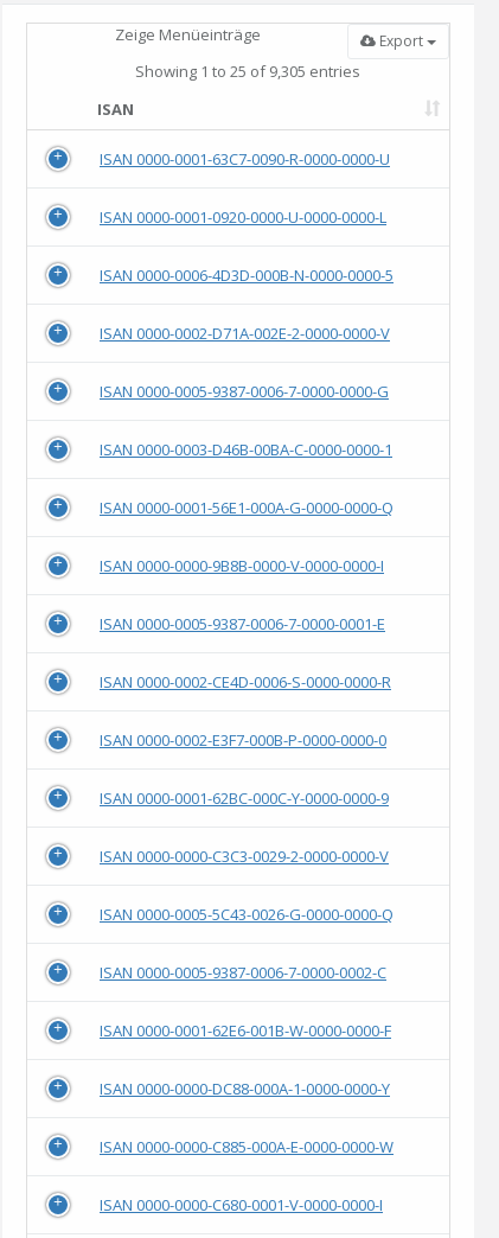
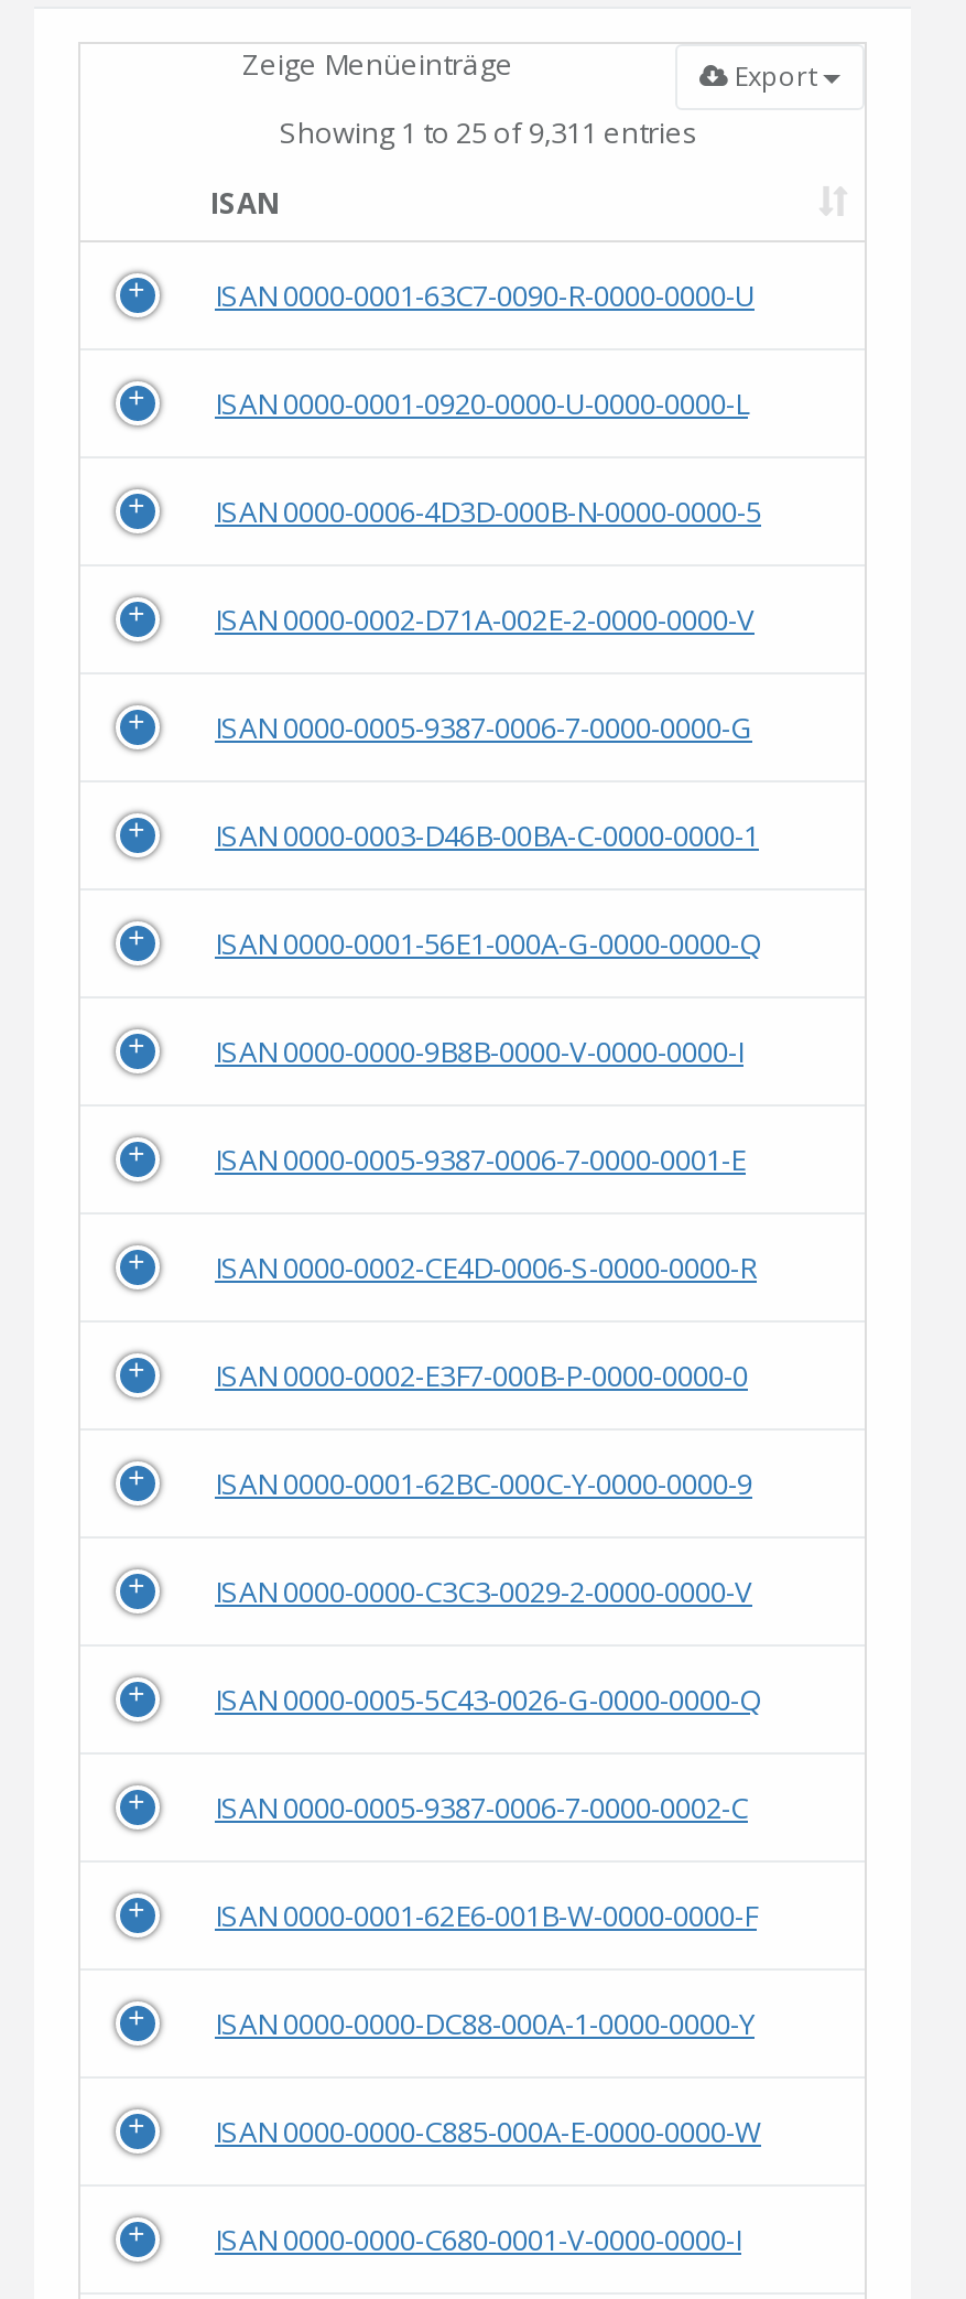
[135,60,360,82] Showing 1 to 25 of 9,305 entries -> [280,112,698,152] Showing 1 to 25 of 9,311 entries

